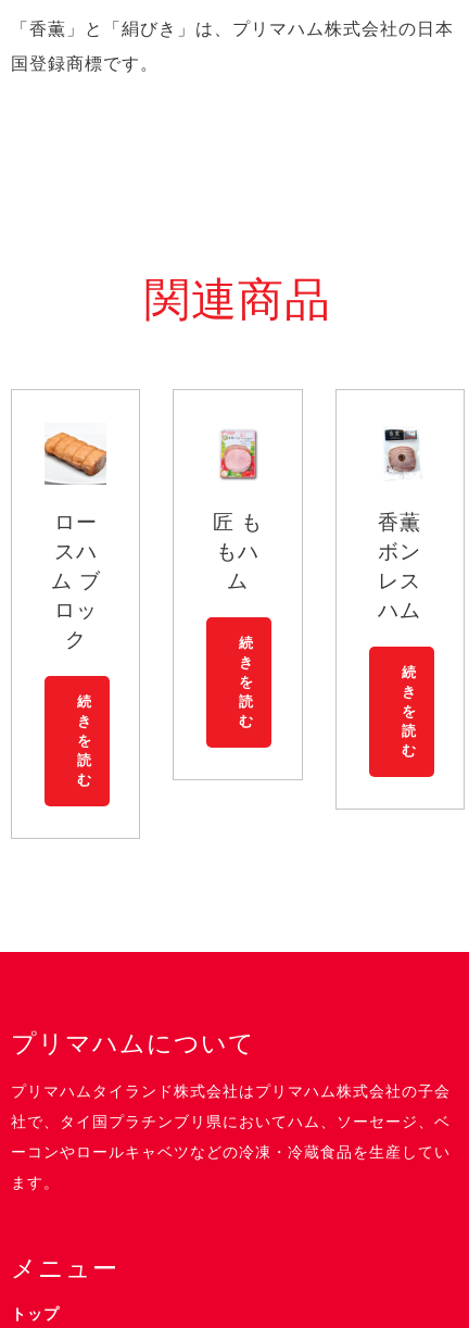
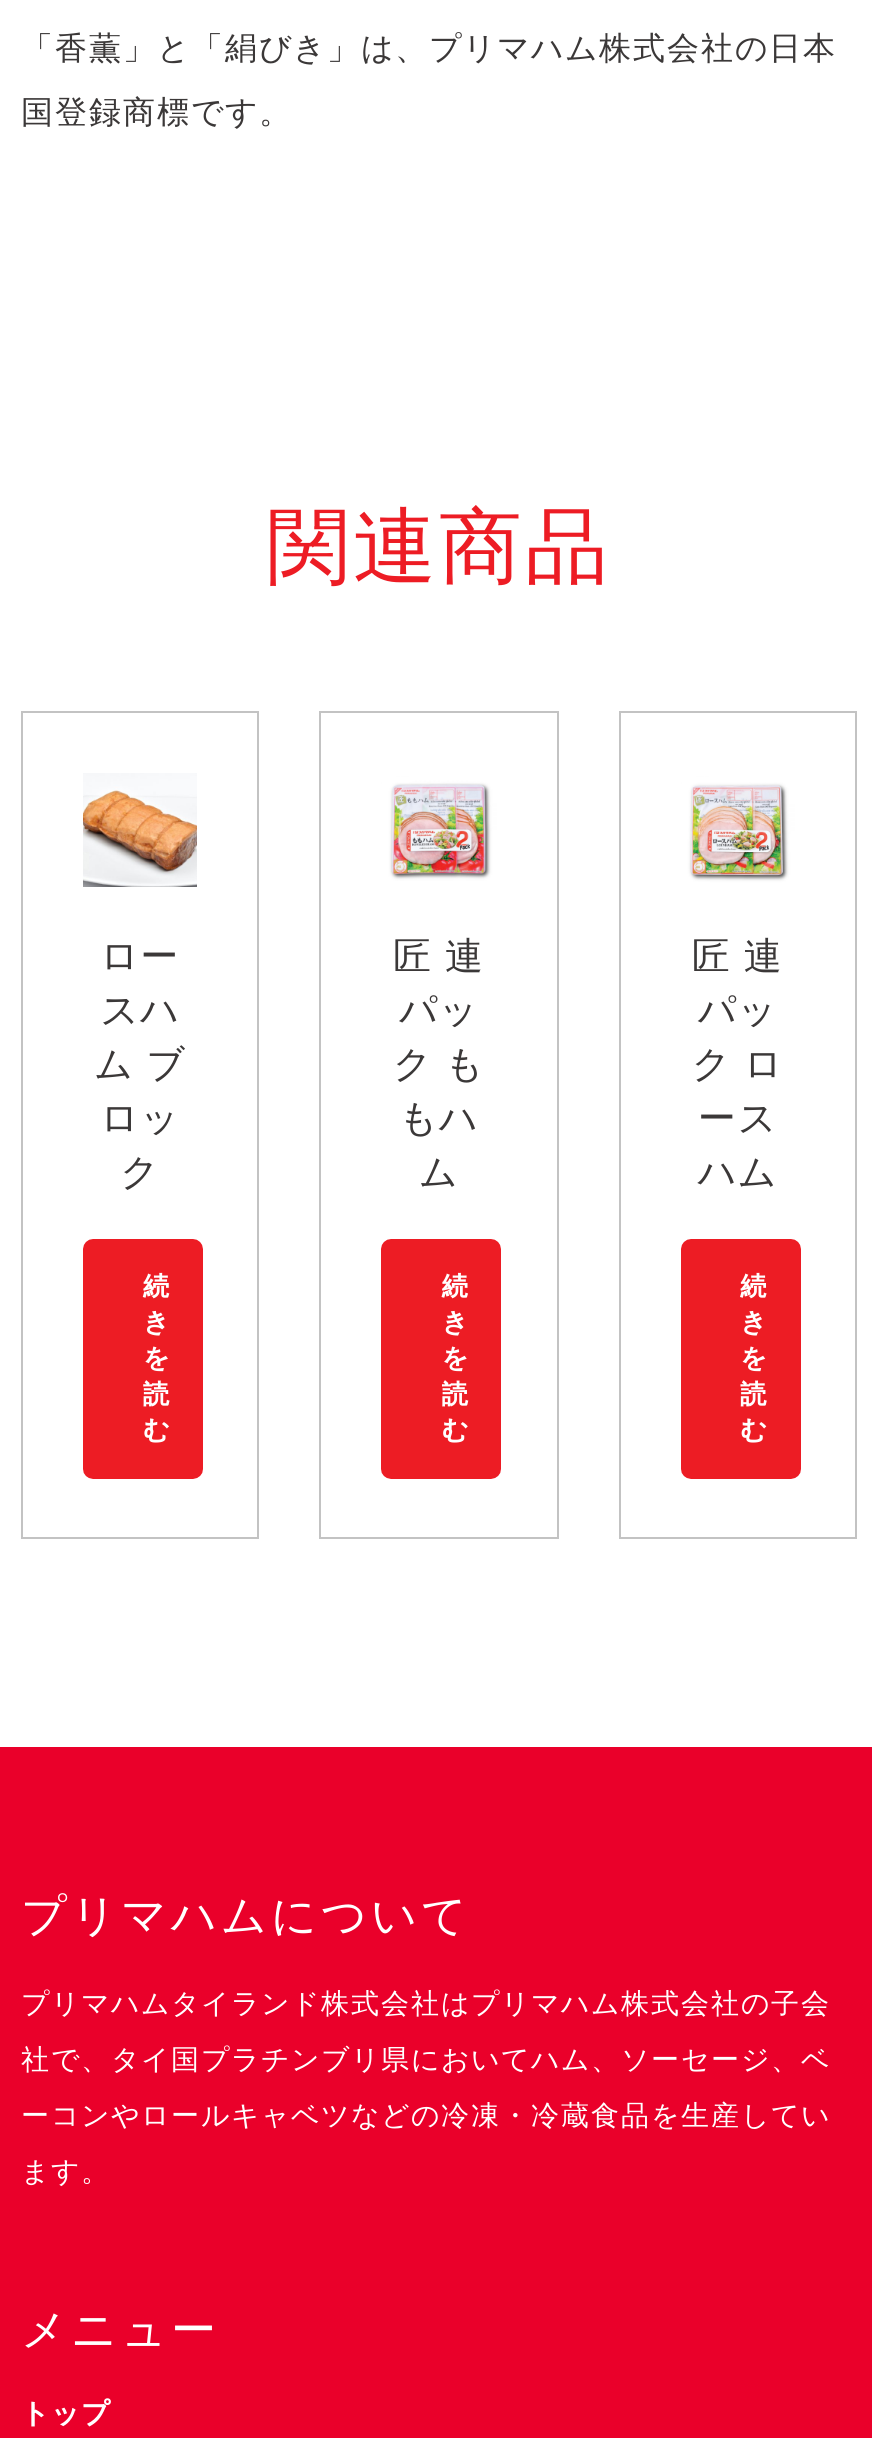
[213,430,265,534] [image] | 匠 も -> [391,785,491,1086] [image] | 匠 連 | パッ | ク も
[376,428,426,593] [image] | 香薫 | ボン | レス -> [691,785,787,1140] [image] | 匠 連 | パッ | ク ロ | ース
moved [216,539,259,729] -> [399,1094,479,1444]: もハ | ム | 続 | き | を | 読 | む
moved [378,597,422,758] -> [698,1148,778,1444]: ハム | 続 | き | を | 読 | む

